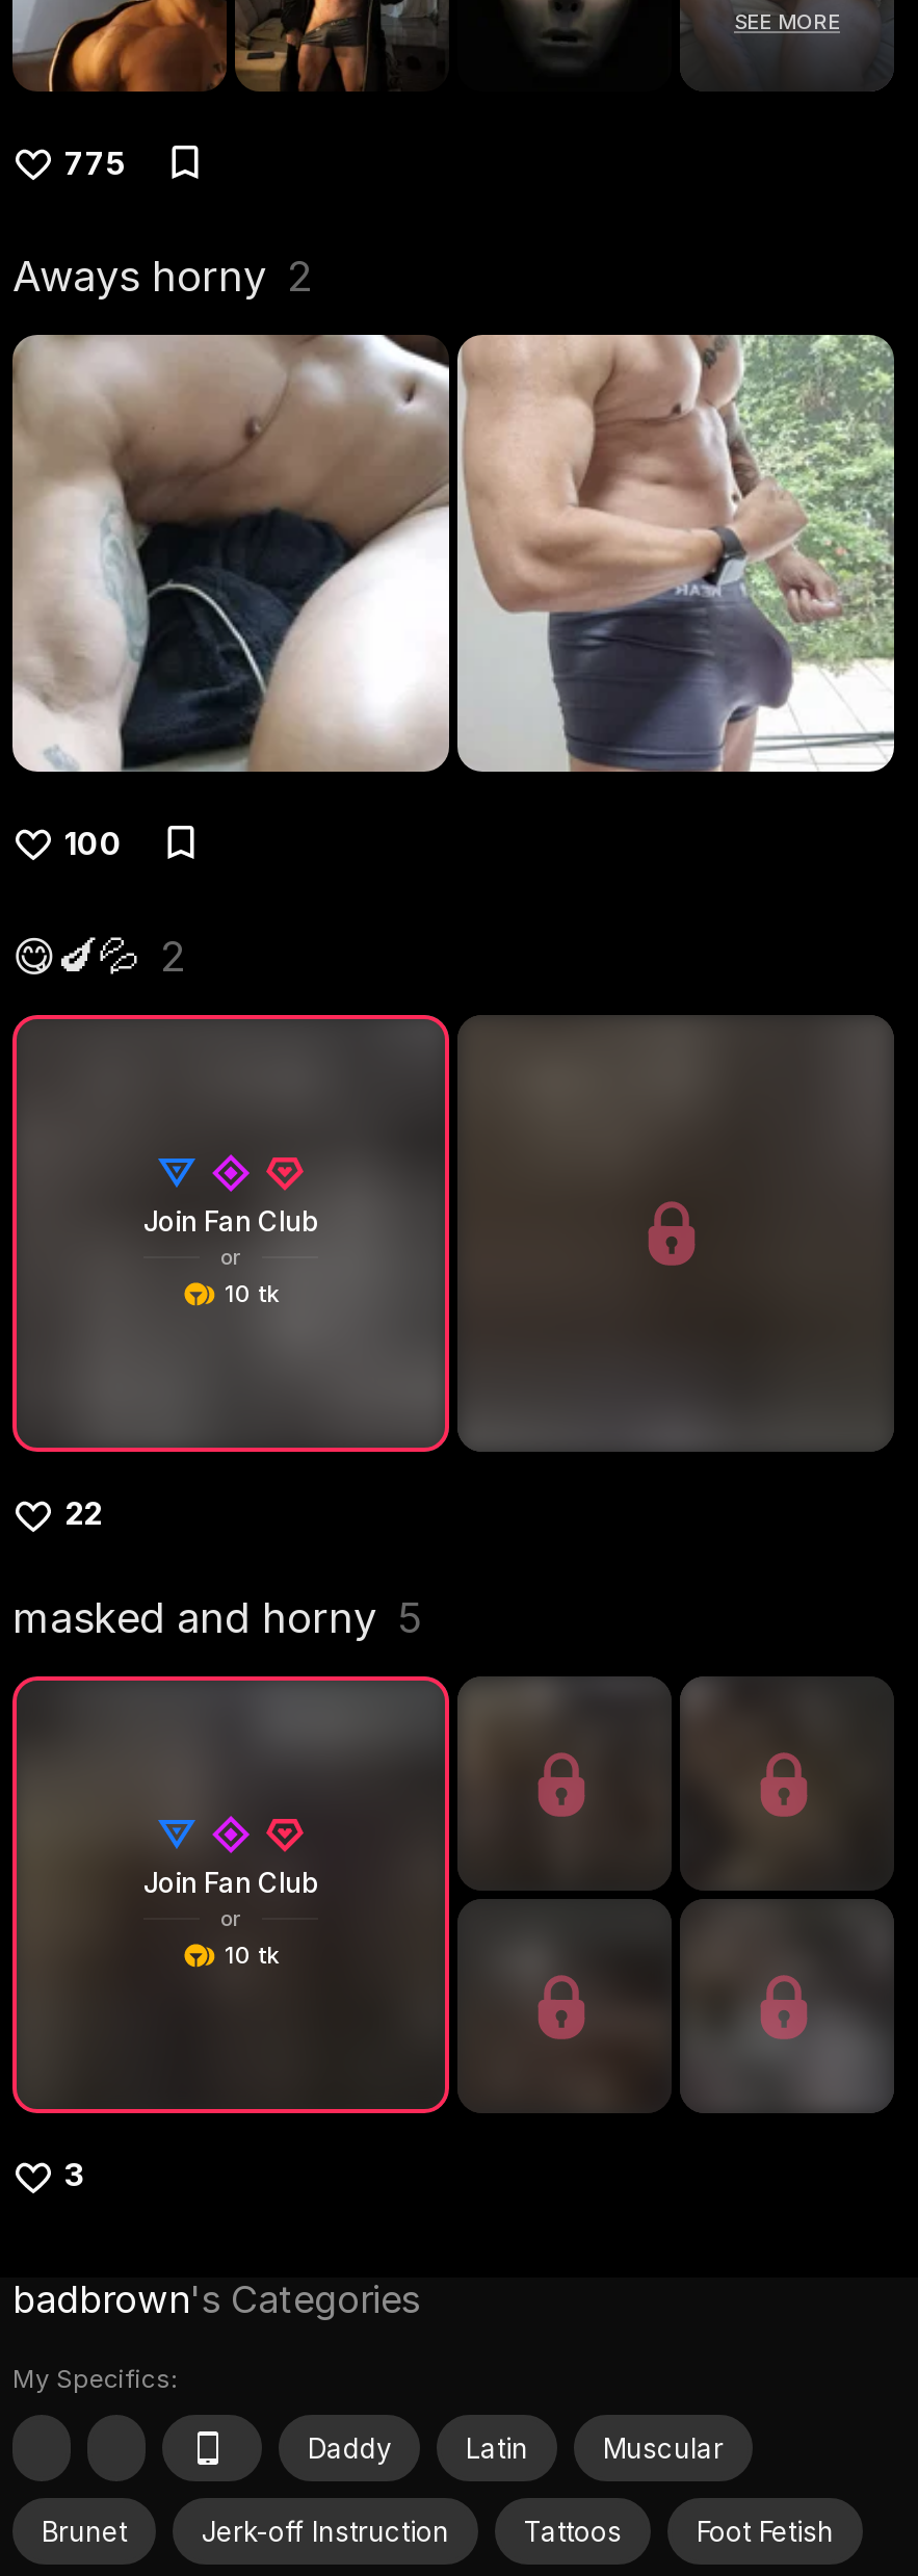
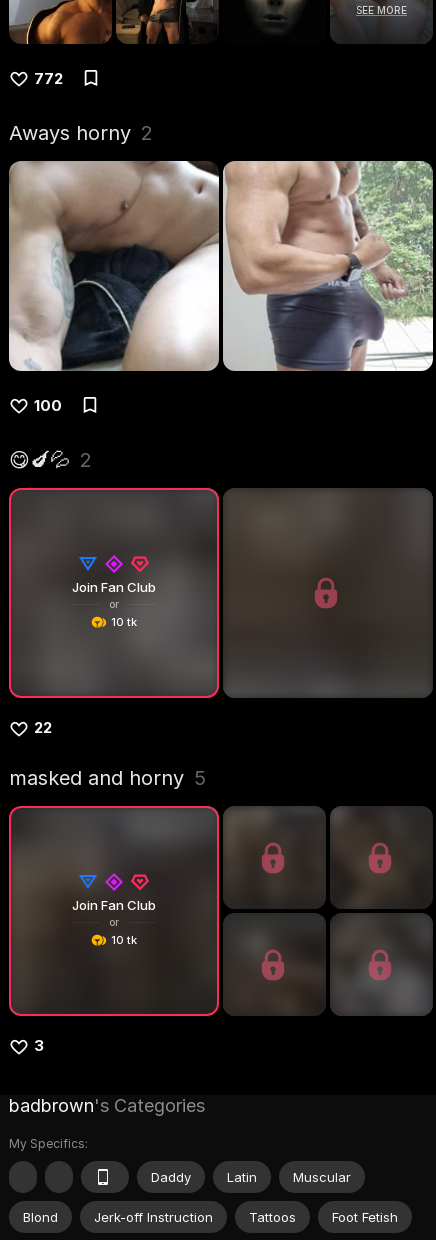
[64,142,127,182] 775 -> [34,68,63,87] 772
[42,2514,127,2547] Brunet -> [23,1208,58,1224] Blond

